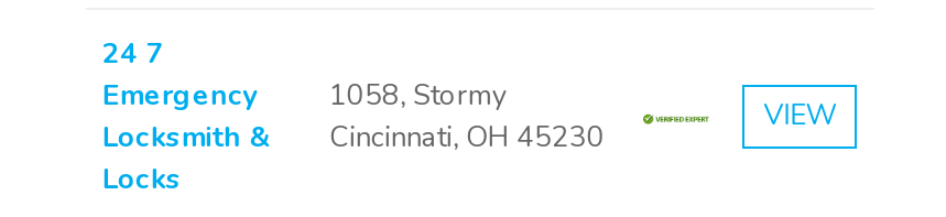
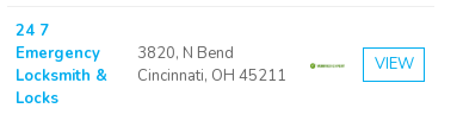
[329,76,604,158] 1058, Stormy | Cincinnati, OH 45230 -> [138,43,287,87] 3820, N Bend | Cincinnati, OH 45211

